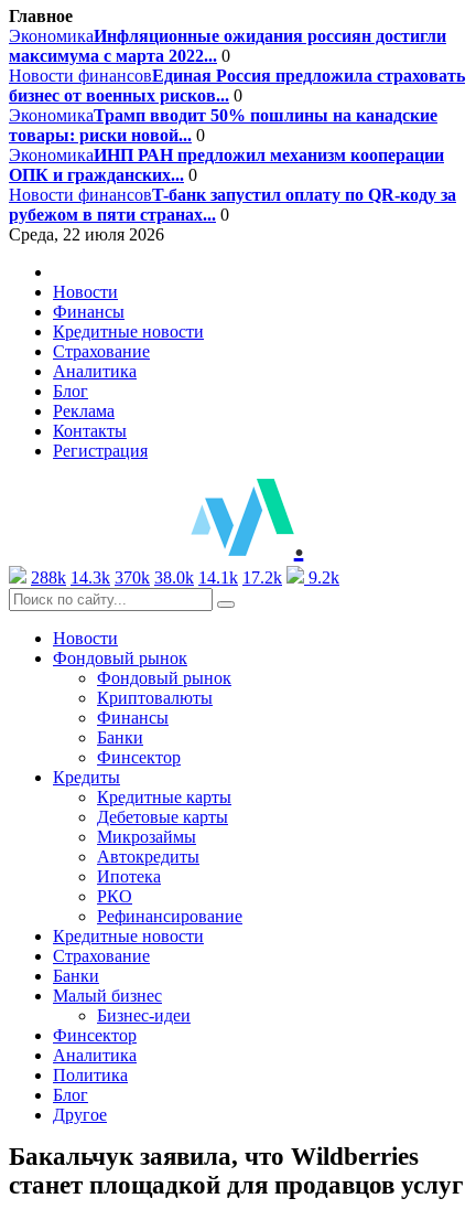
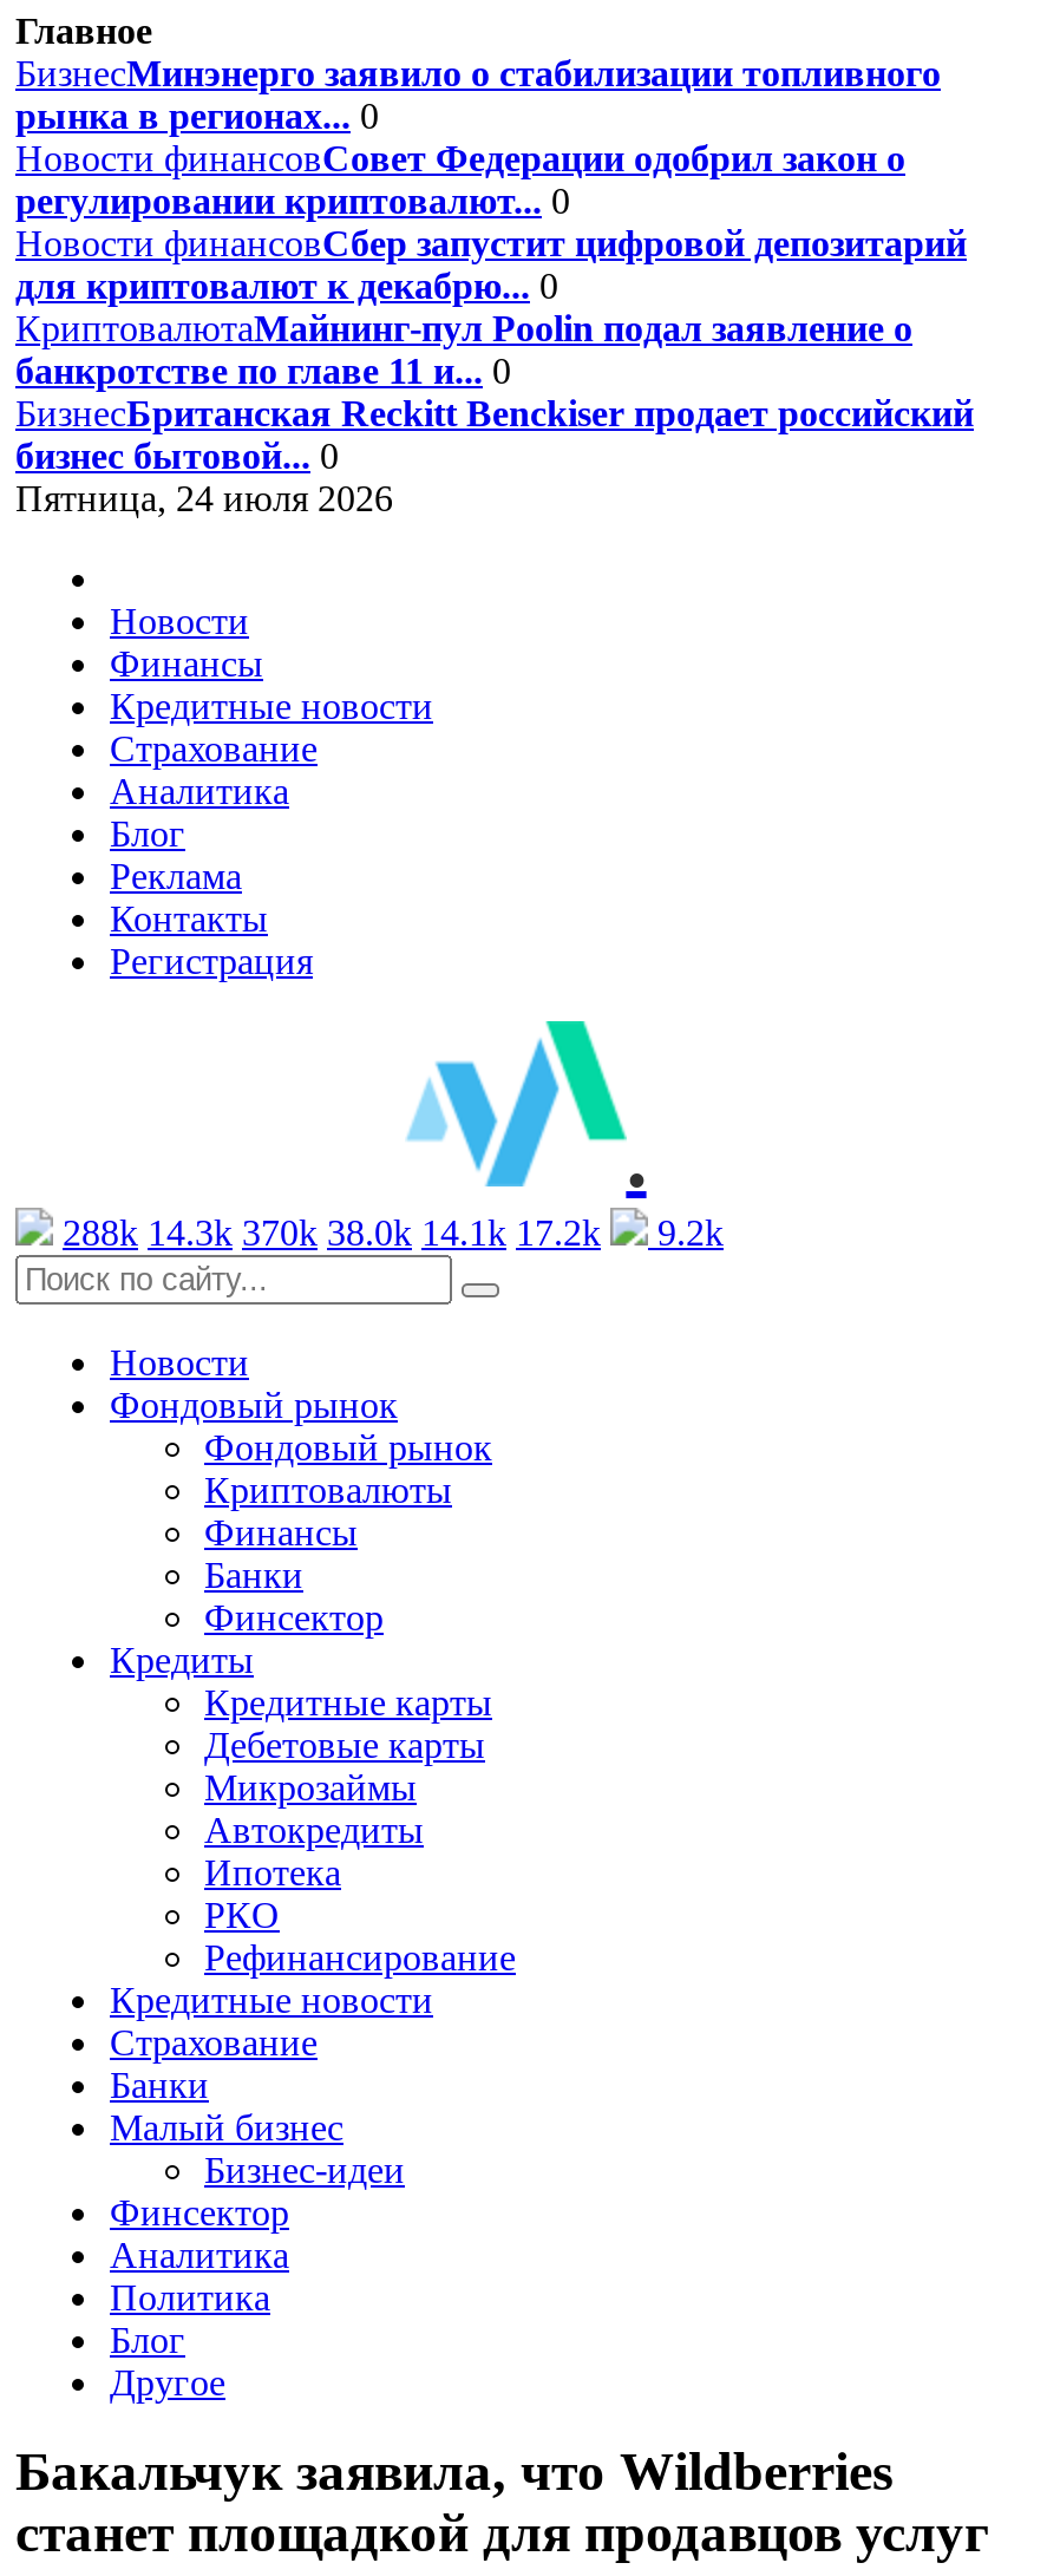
[9,26,465,244] ЭкономикаИнфляционные ожидания россиян достигли | максимума с марта 2022... 0 | Новости финансовЕдиная Россия предложила страховать | бизнес от военных рисков... 0 | ЭкономикаТрамп вводит 50% пошлины на канадские | товары: риски новой... 0 | ЭкономикаИНП РАН предложил механизм кооперации | ОПК и гражданских... 0 | Новости финансовT-банк запустил оплату по QR-коду за | рубежом в пяти странах... 0 | Среда, 22 июля 2026 -> [15,53,974,518] БизнесМинэнерго заявило о стабилизации топливного | рынка в регионах... 0 | Новости финансовСовет Федерации одобрил закон о | регулировании криптовалют... 0 | Новости финансовСбер запустит цифровой депозитарий | для криптовалют к декабрю... 0 | КриптовалютаМайнинг-пул Poolin подал заявление о | банкротстве по главе 11 и... 0 | БизнесБританская Reckitt Benckiser продает российский | бизнес бытовой... 0 | Пятница, 24 июля 2026

